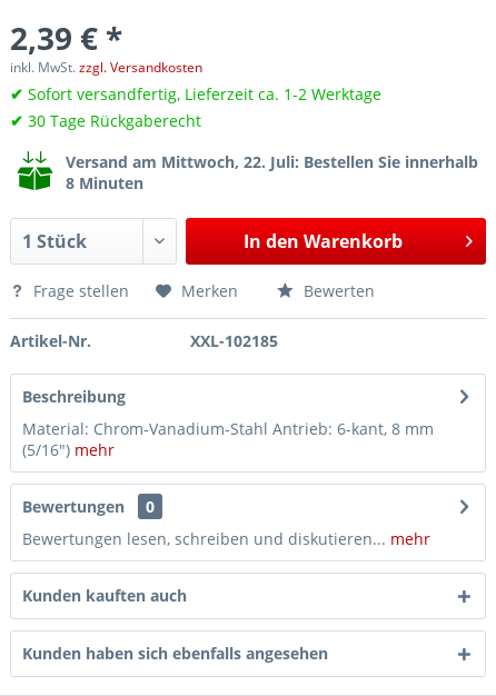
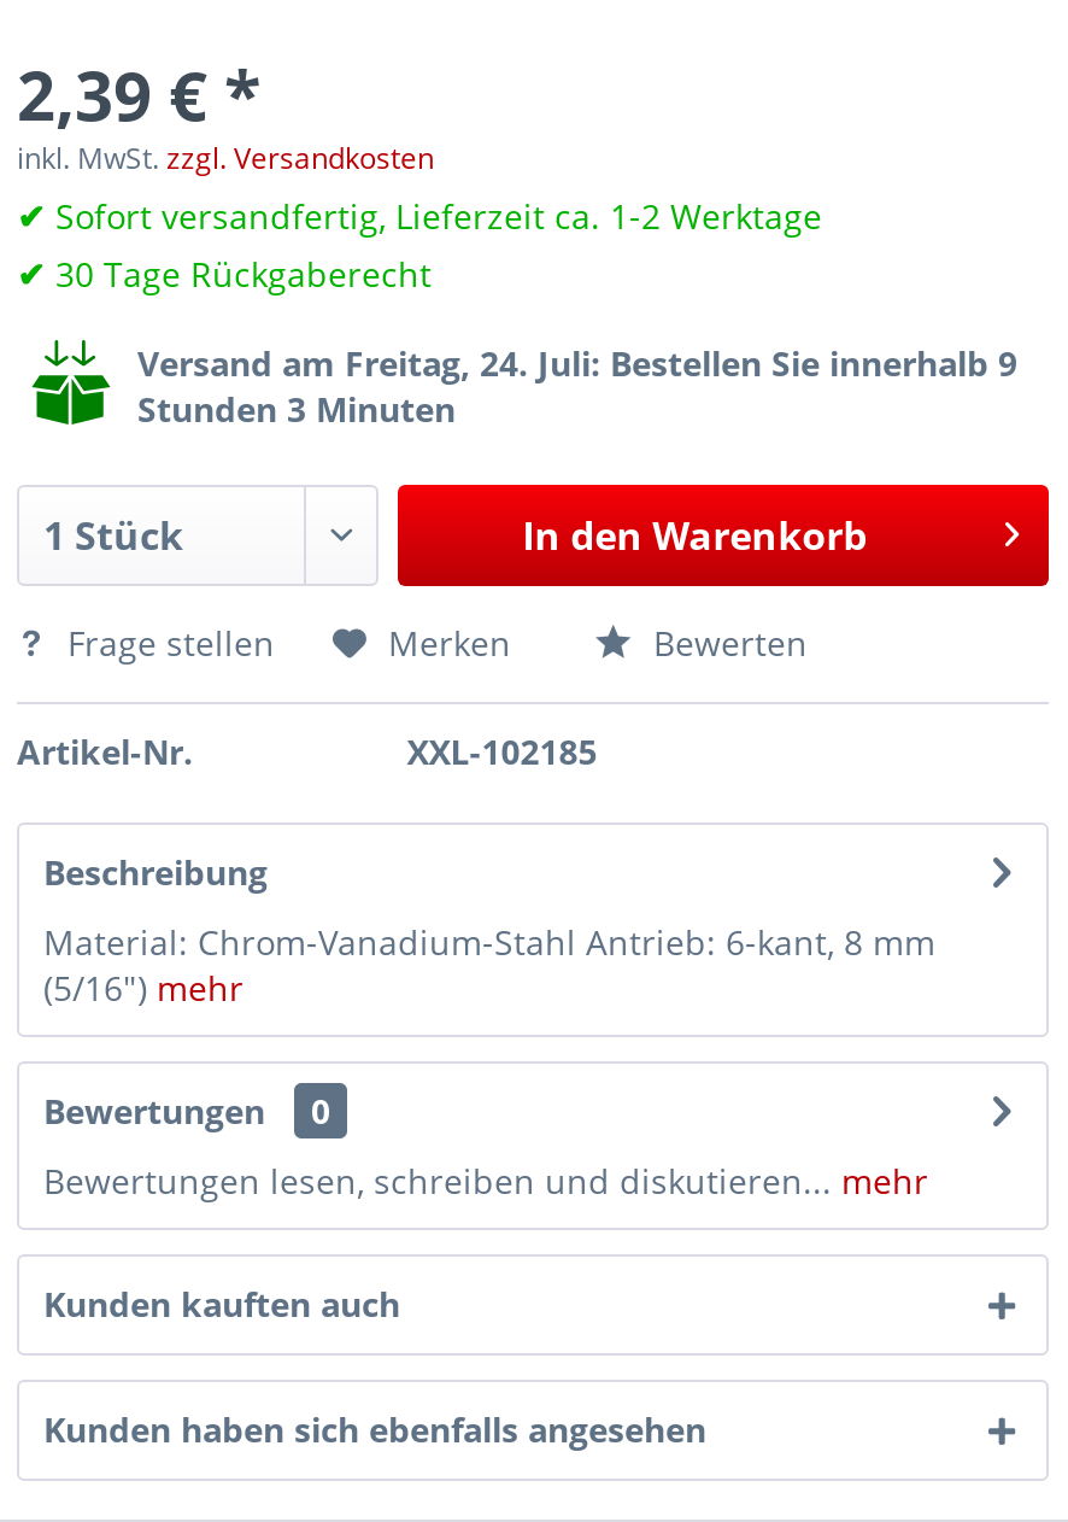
[66,151,478,193] Versand am Mittwoch, 22. Juli: Bestellen Sie innerhalb | 8 Minuten -> [137,340,1017,432] Versand am Freitag, 24. Juli: Bestellen Sie innerhalb 9 | Stunden 3 Minuten

